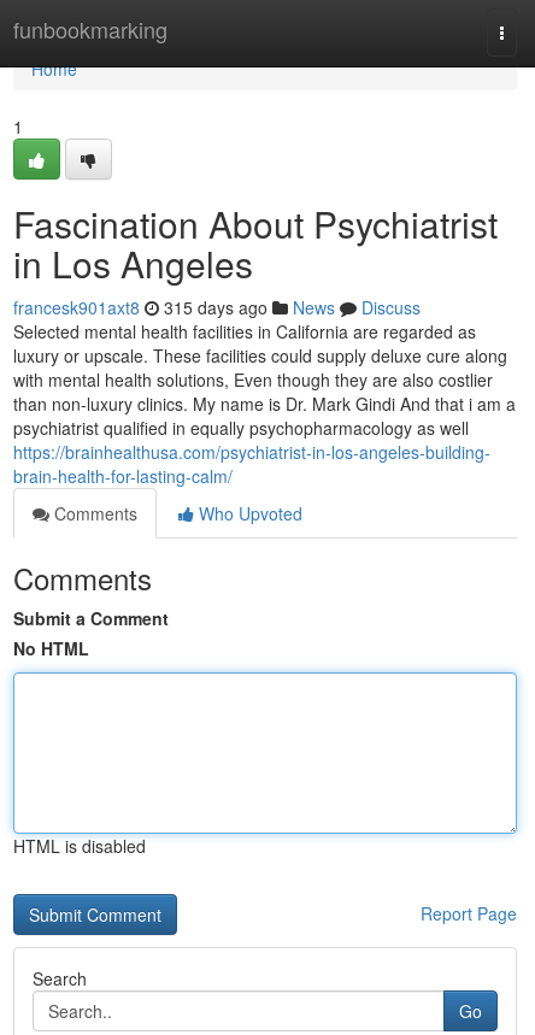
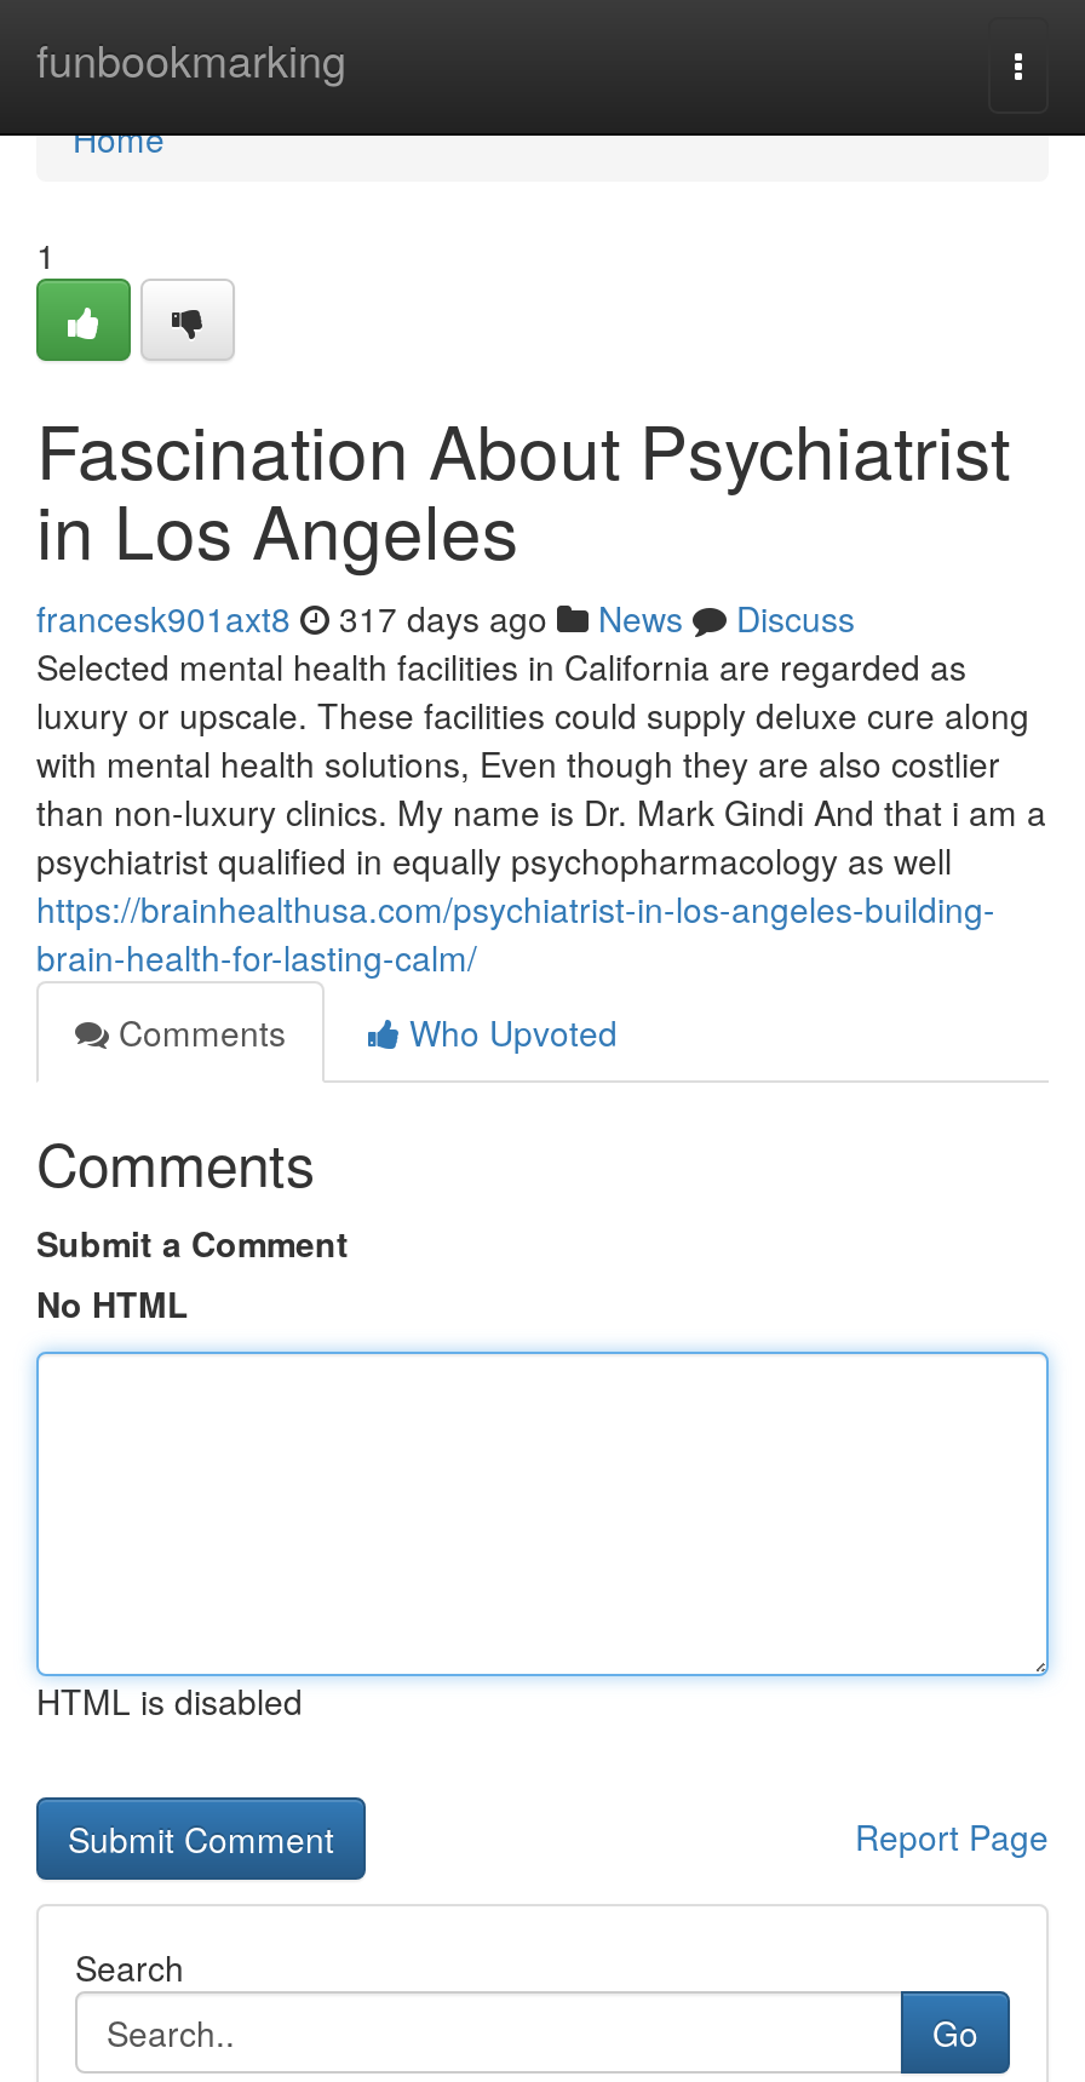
[13,295,421,319] francesk901axt8 315 days ago News Discuss -> [36,593,855,642] francesk901axt8 317 days ago News Discuss

